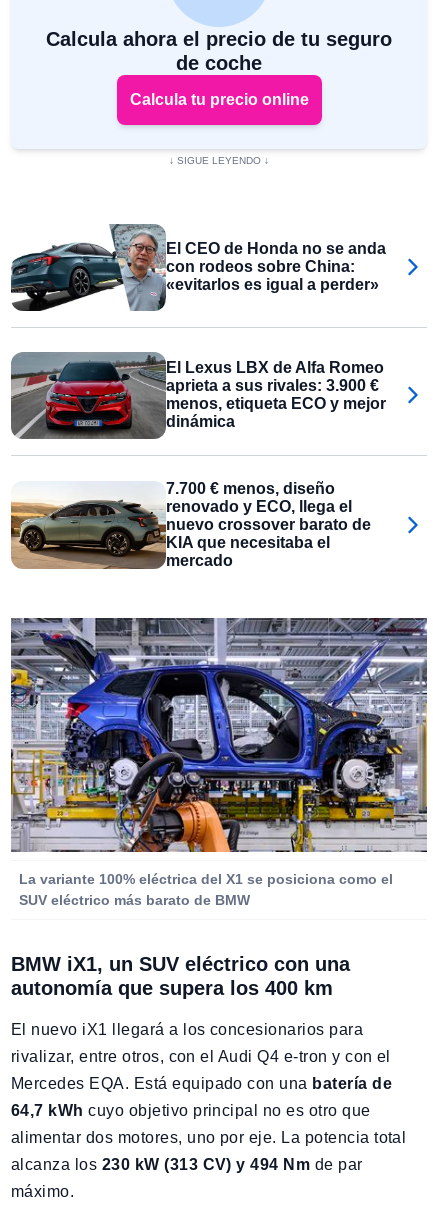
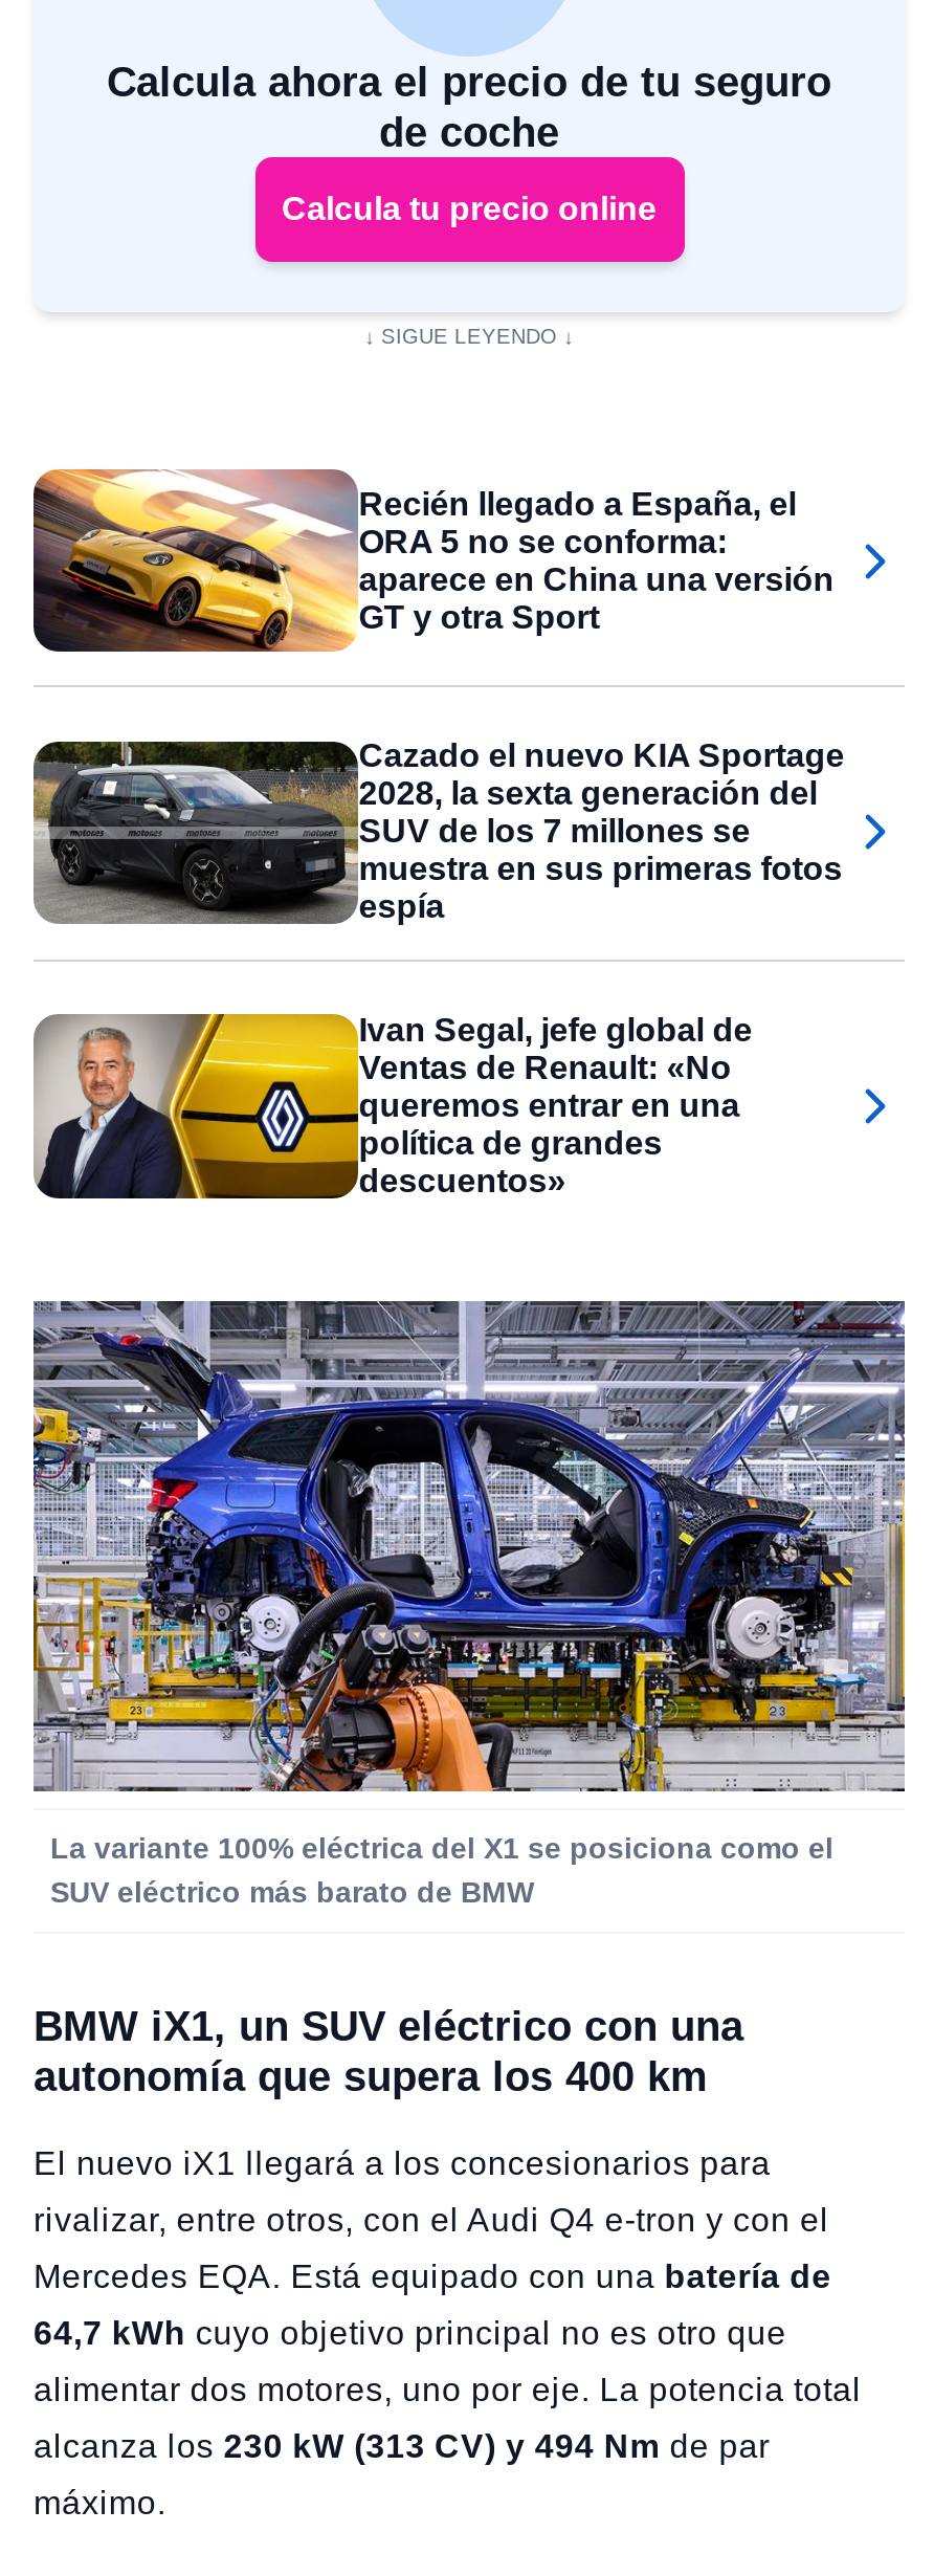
[10,223,386,312] [image] | El CEO de Honda no se anda | con rodeos sobre China: | «evitarlos es igual a perder» -> [31,467,834,654] [image] | Recién llegado a España, el | ORA 5 no se conforma: | aparece en China una versión | GT y otra Sport
[11,352,386,438] [image] | El Lexus LBX de Alfa Romeo | aprieta a sus rivales: 3.900 € | menos, etiqueta ECO y mejor | dinámica -> [34,737,844,924] [image] | Cazado el nuevo KIA Sportage | 2028, la sexta generación del | SUV de los 7 millones se | muestra en sus primeras fotos | espía
[11,480,371,570] [image] | 7.700 € menos, diseño | renovado y ECO, llega el | nuevo crossover barato de | KIA que necesitaba el | mercado -> [34,1012,752,1201] [image] | Ivan Segal, jefe global de | Ventas de Renault: «No | queremos entrar en una | política de grandes | descuentos»

